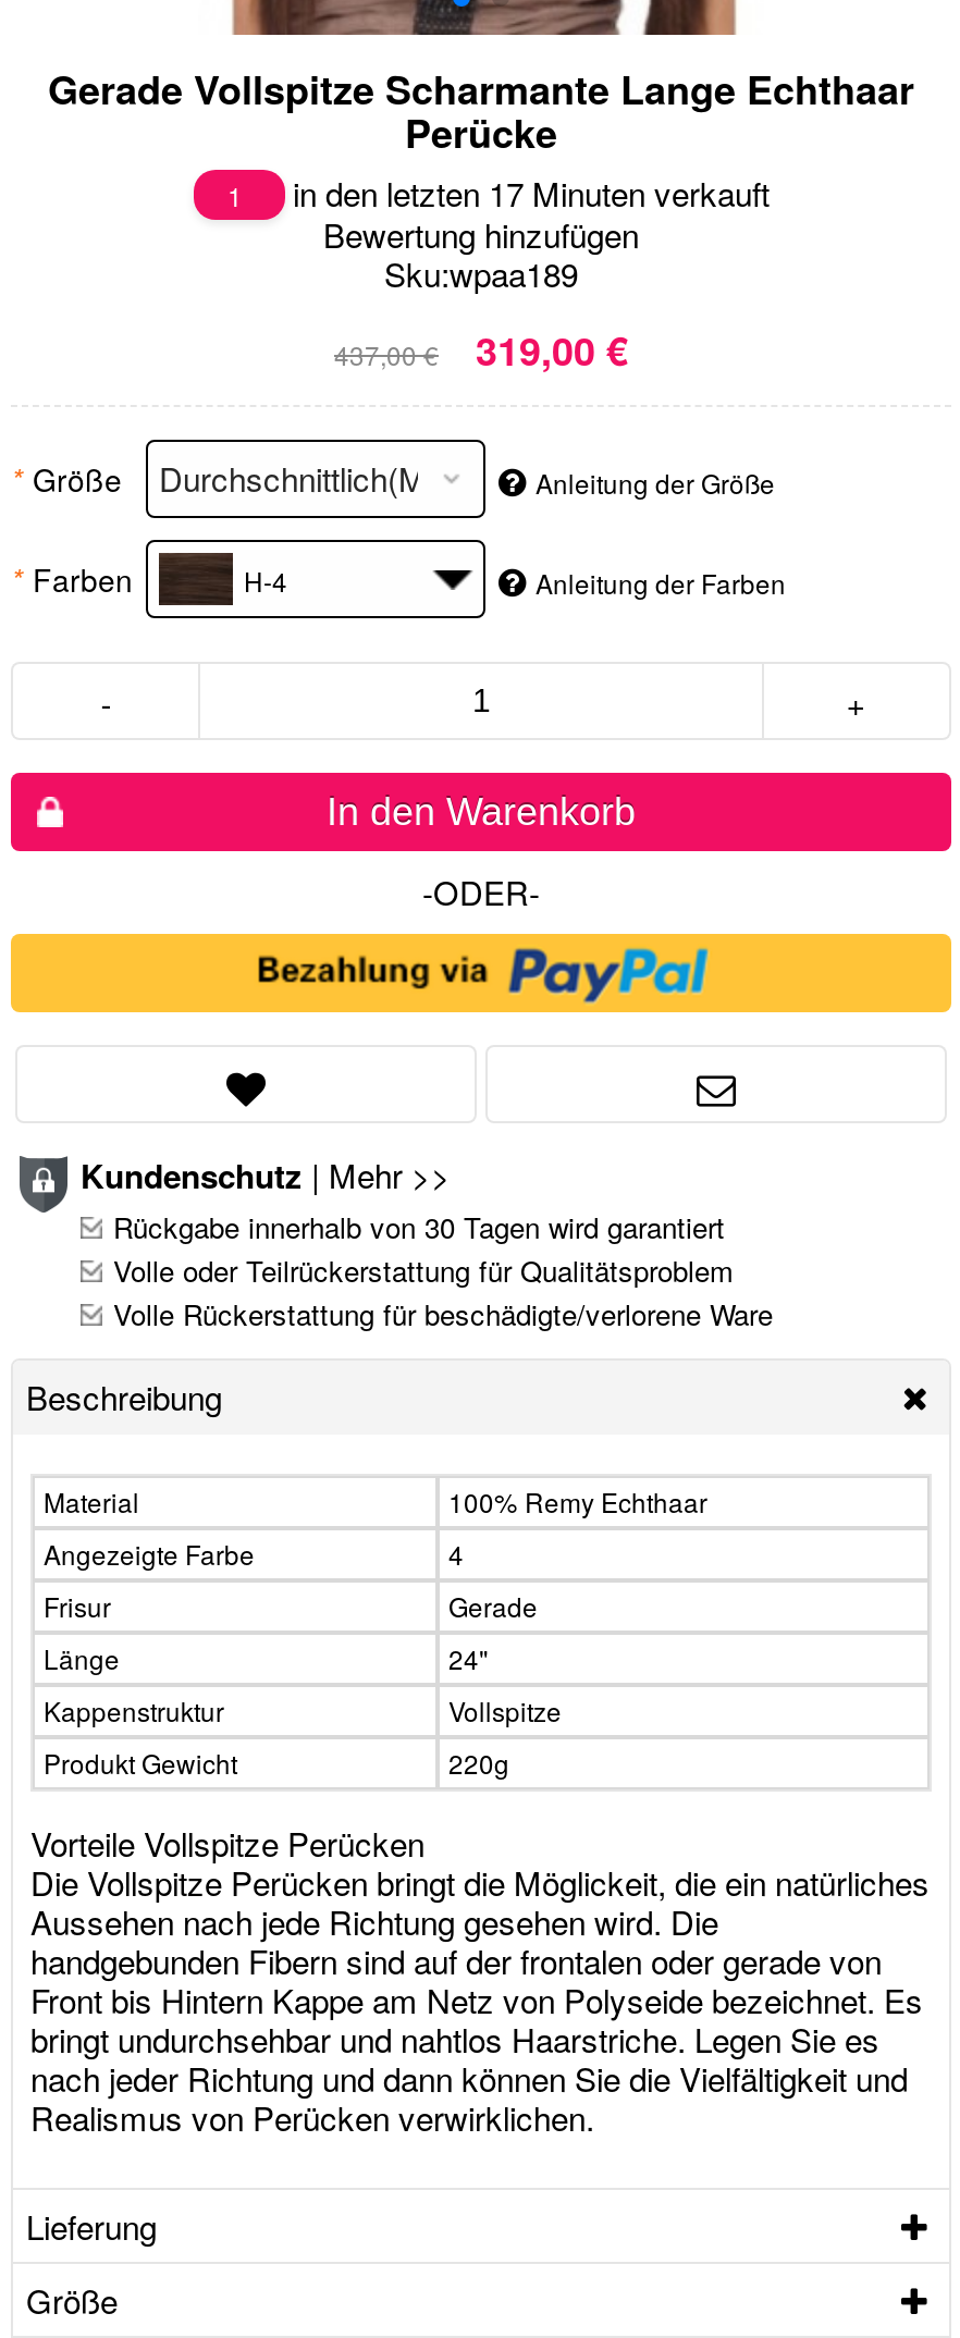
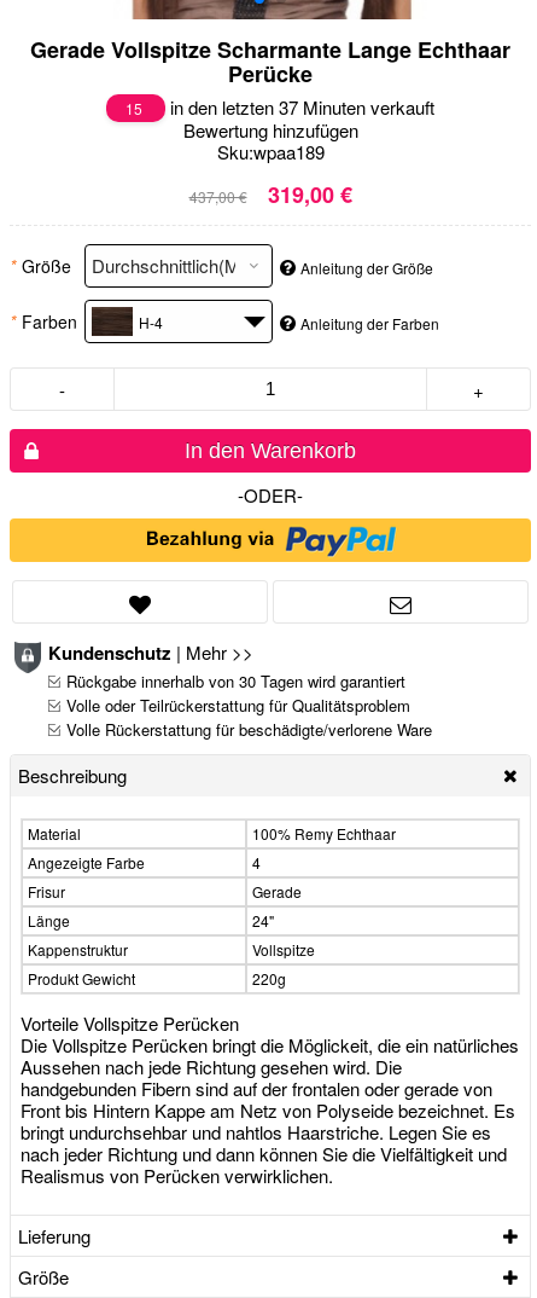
[227,176,249,213] 1 -> [126,98,146,118] 15
[284,169,770,215] in den letzten 17 Minuten verkauft -> [165,94,434,119] in den letzten 37 Minuten verkauft

